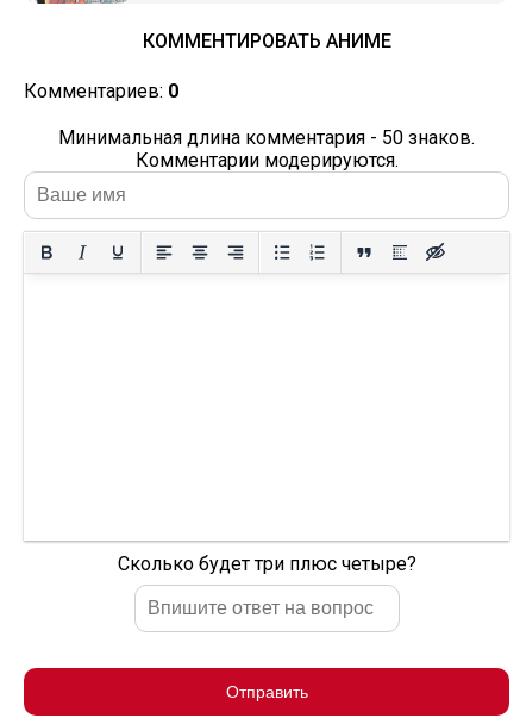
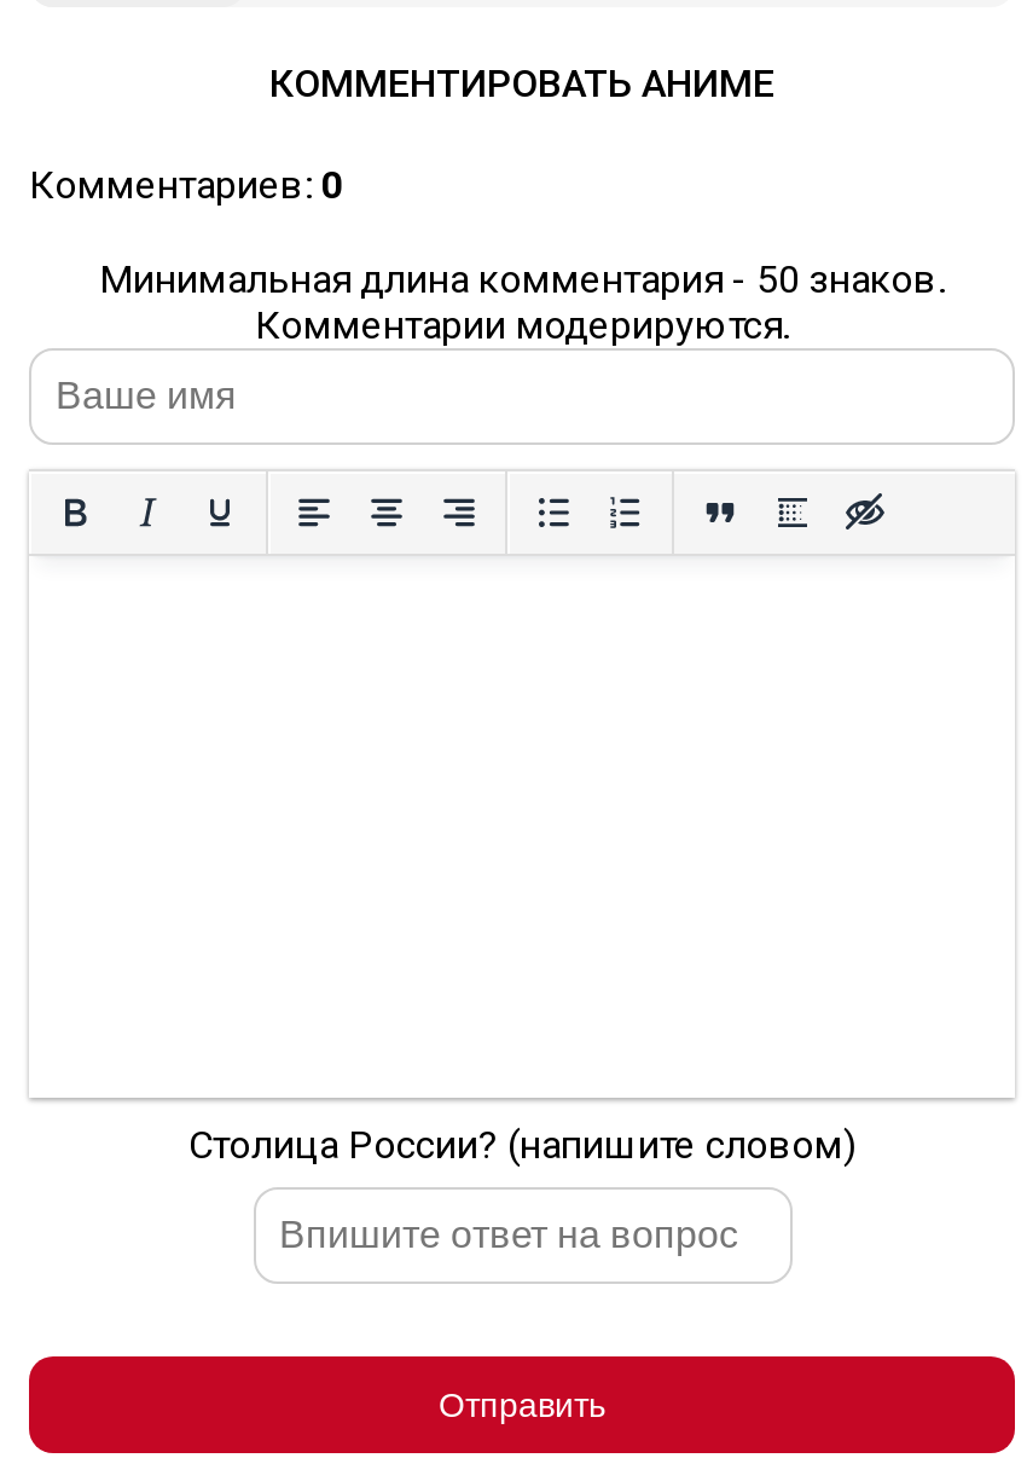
[117,552,416,575] Сколько будет три плюс четыре? -> [188,1122,855,1168] Столица России? (напишите словом)

